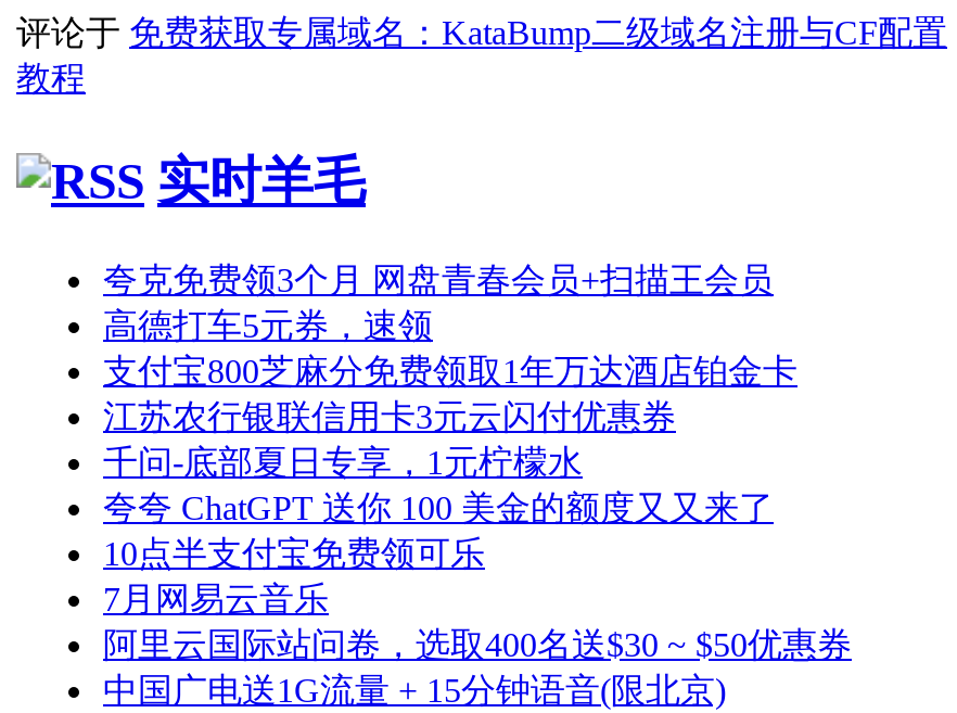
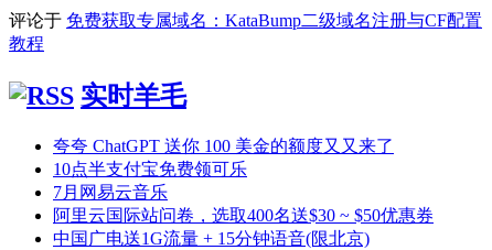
[103,261,797,481] 夸克免费领3个月 网盘青春会员+扫描王会员 | 高德打车5元券，速领 | 支付宝800芝麻分免费领取1年万达酒店铂金卡 | 江苏农行银联信用卡3元云闪付优惠券 | 千问-底部夏日专享，1元柠檬水 -> none

